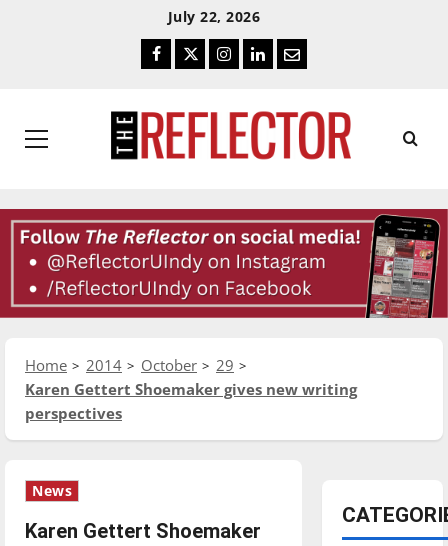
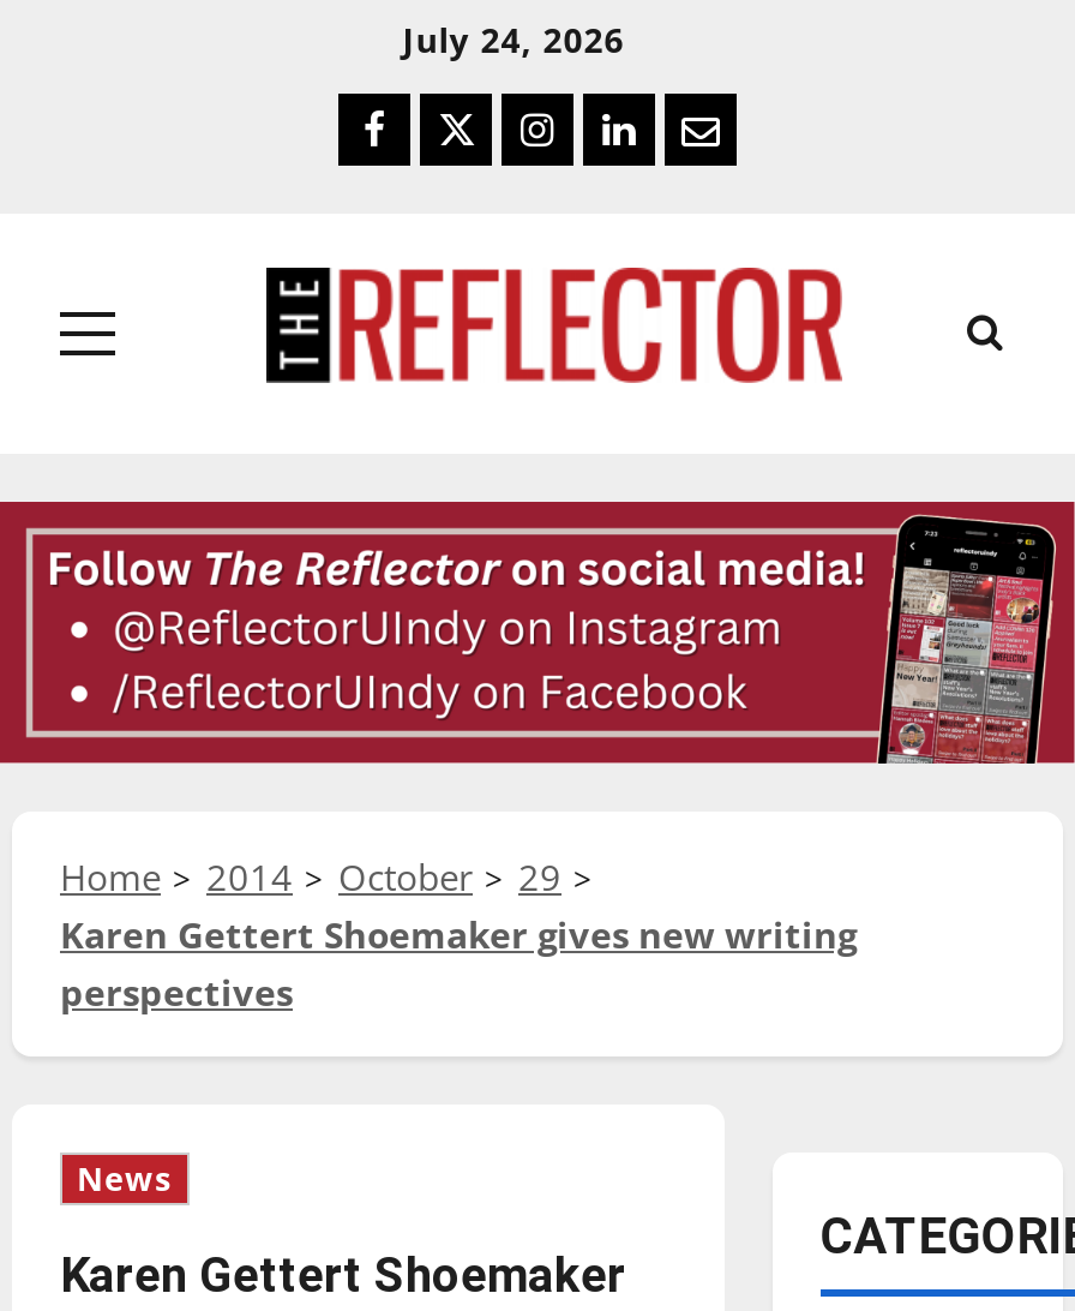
[168,7,260,26] July 22, 2026 -> [403,17,624,62] July 24, 2026

